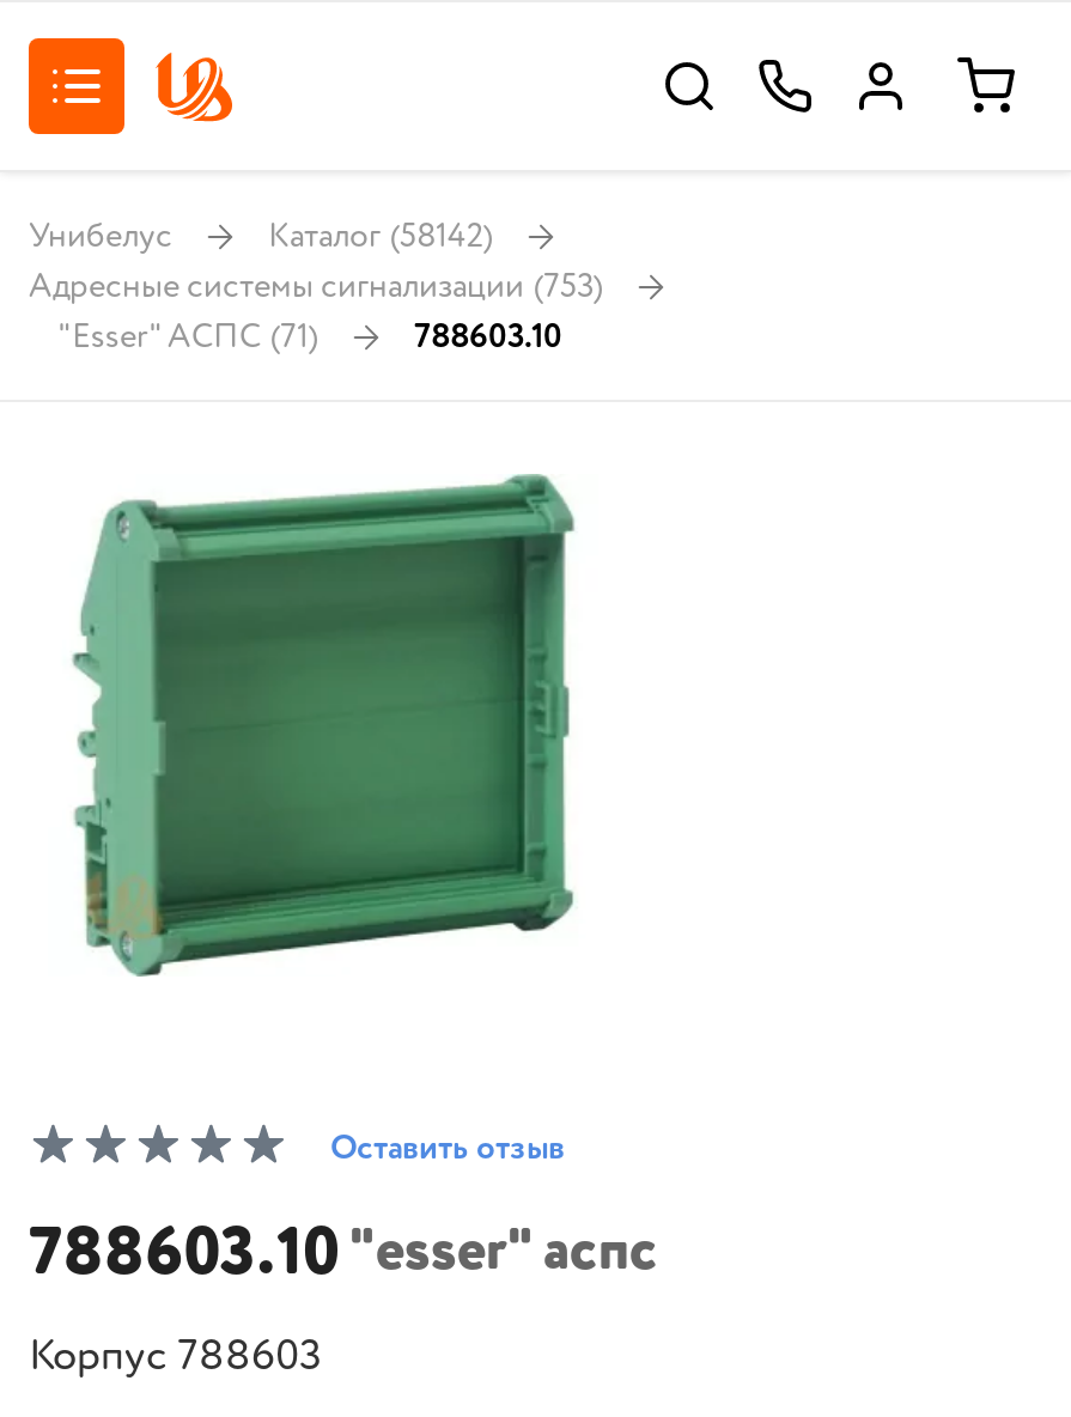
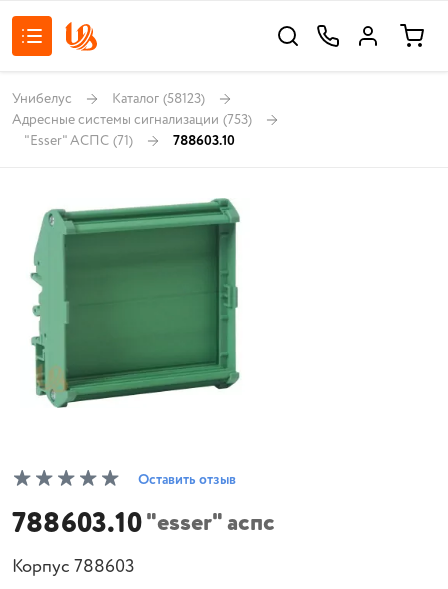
[29,212,493,260] Унибелус Каталог (58142) -> [12,88,205,108] Унибелус Каталог (58123)

